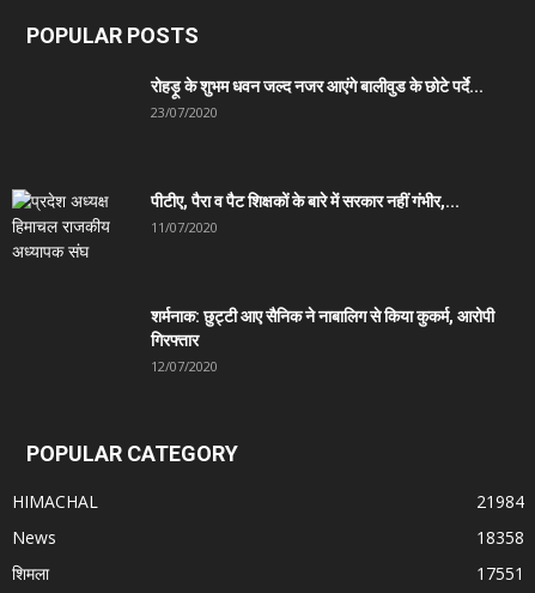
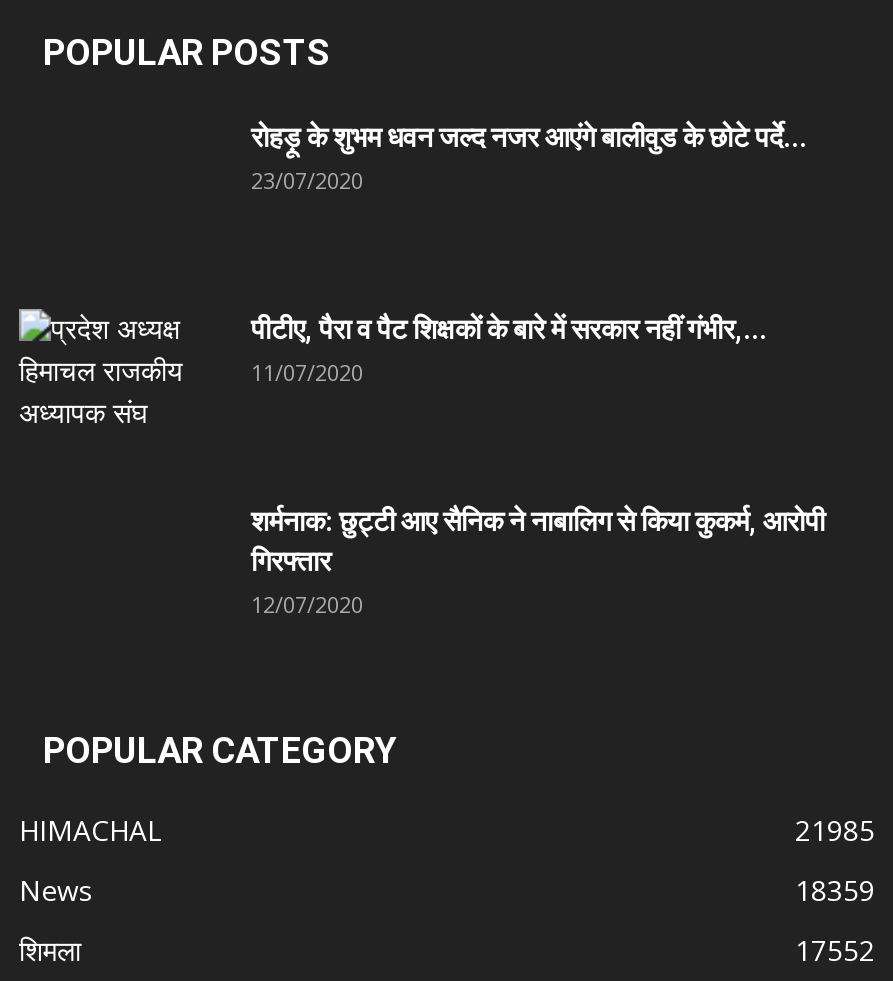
[476,489,524,512] 21984 -> [795,812,875,850] 21985
[476,525,524,548] 18358 -> [795,872,875,910] 18359
[476,561,524,584] 17551 -> [795,932,875,970] 17552

